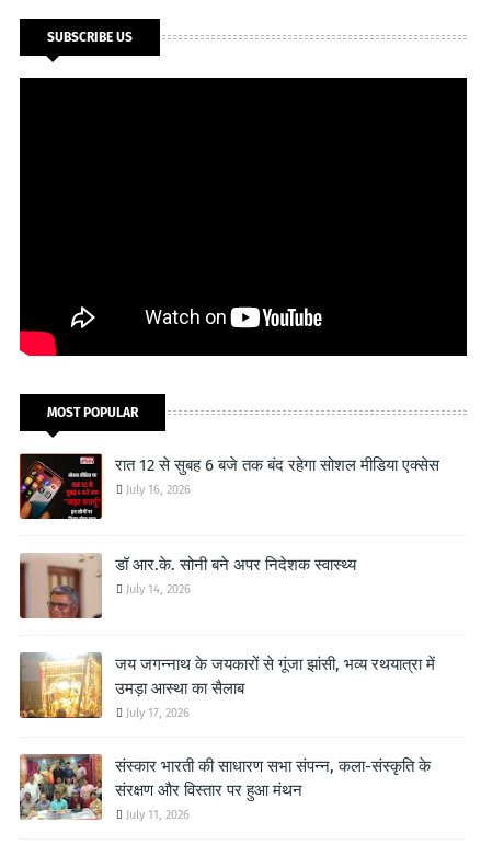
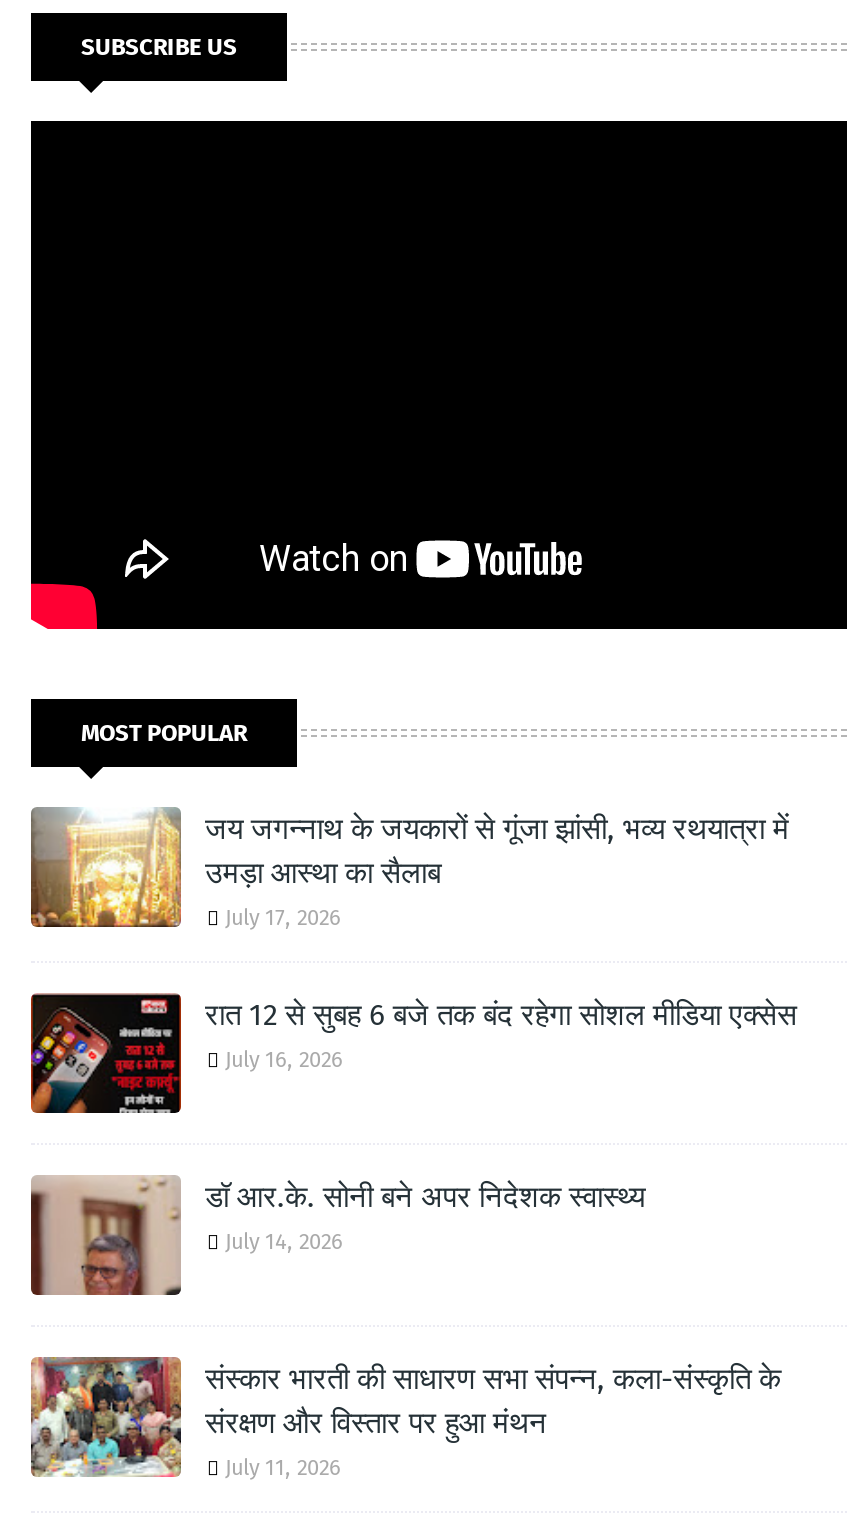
moved [19,453,439,597] -> [29,993,797,1256]: [image] | रात 12 से सुबह 6 बजे तक बंद रहेगा सोशल मीडिया एक्सेस | July 16, 2026 | डॉ आर.के. सोनी बने अपर निदेशक स्वास्थ्य | July 14, 2026
moved [20,652,435,721] -> [31,807,789,932]: [image] | जय जगन्नाथ के जयकारों से गूंजा झांसी, भव्य रथयात्रा में | उमड़ा आस्था का सैलाब | July 17, 2026

